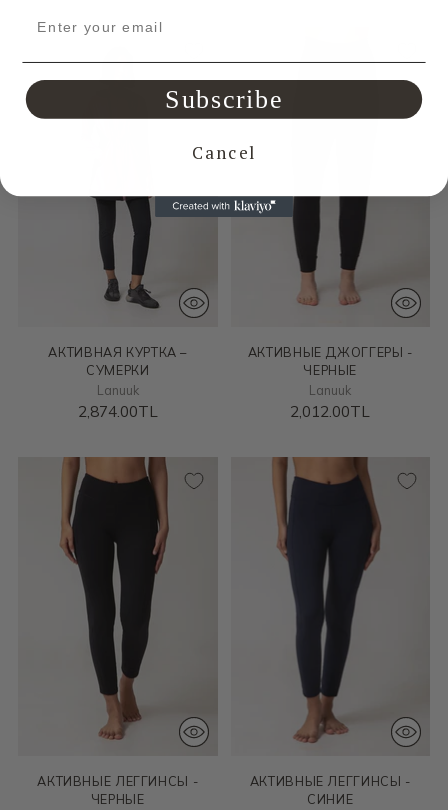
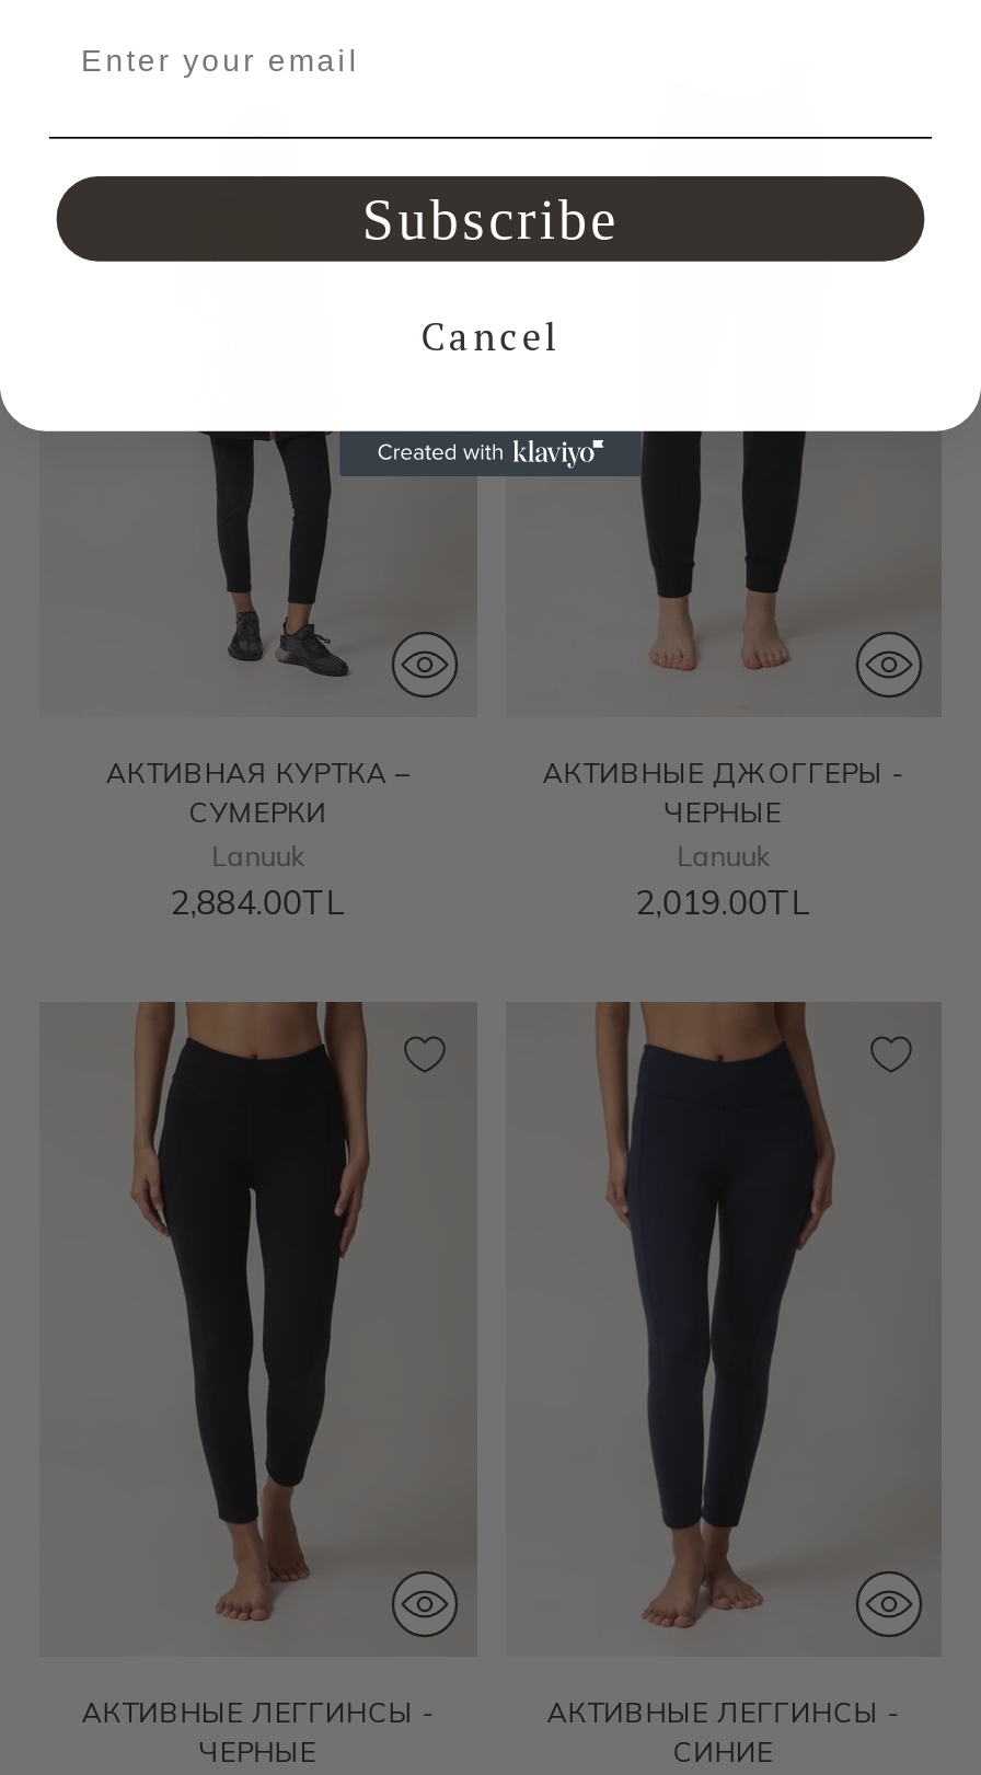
[78,401,158,420] 2,874.00TL -> [170,880,346,922] 2,884.00TL
[290,401,370,420] 2,012.00TL -> [635,880,811,922] 2,019.00TL

